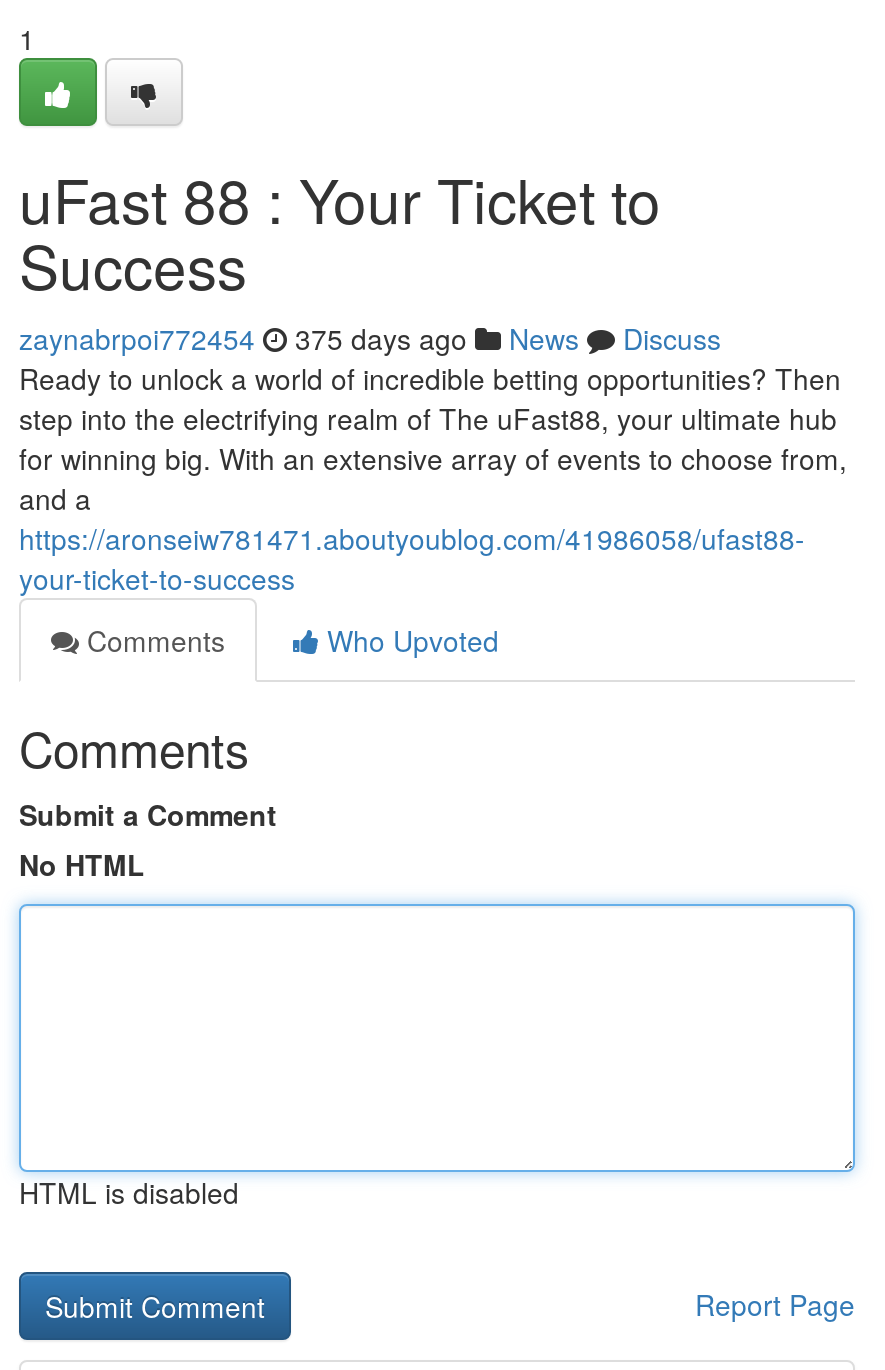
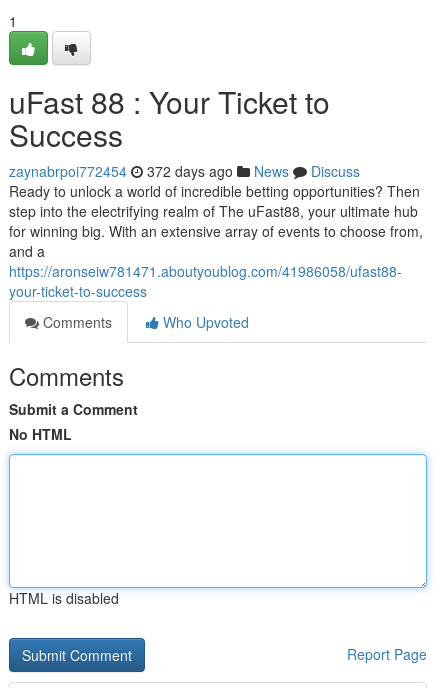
[19,318,721,358] zaynabrpoi772454 375 days ago News Discuss -> [9,161,360,181] zaynabrpoi772454 372 days ago News Discuss

